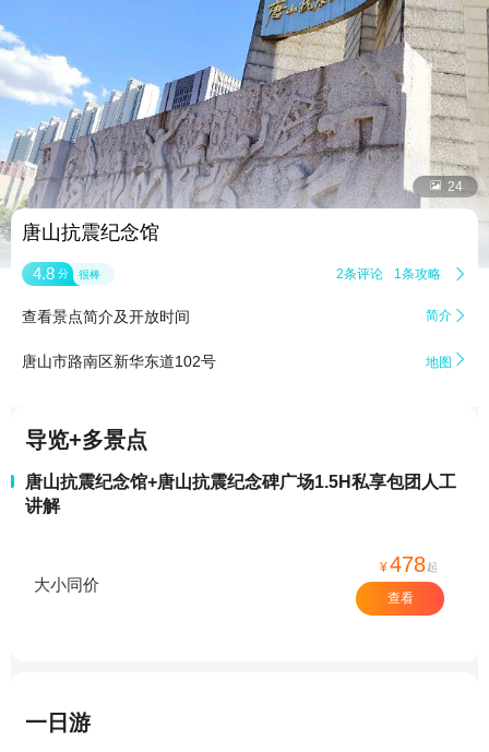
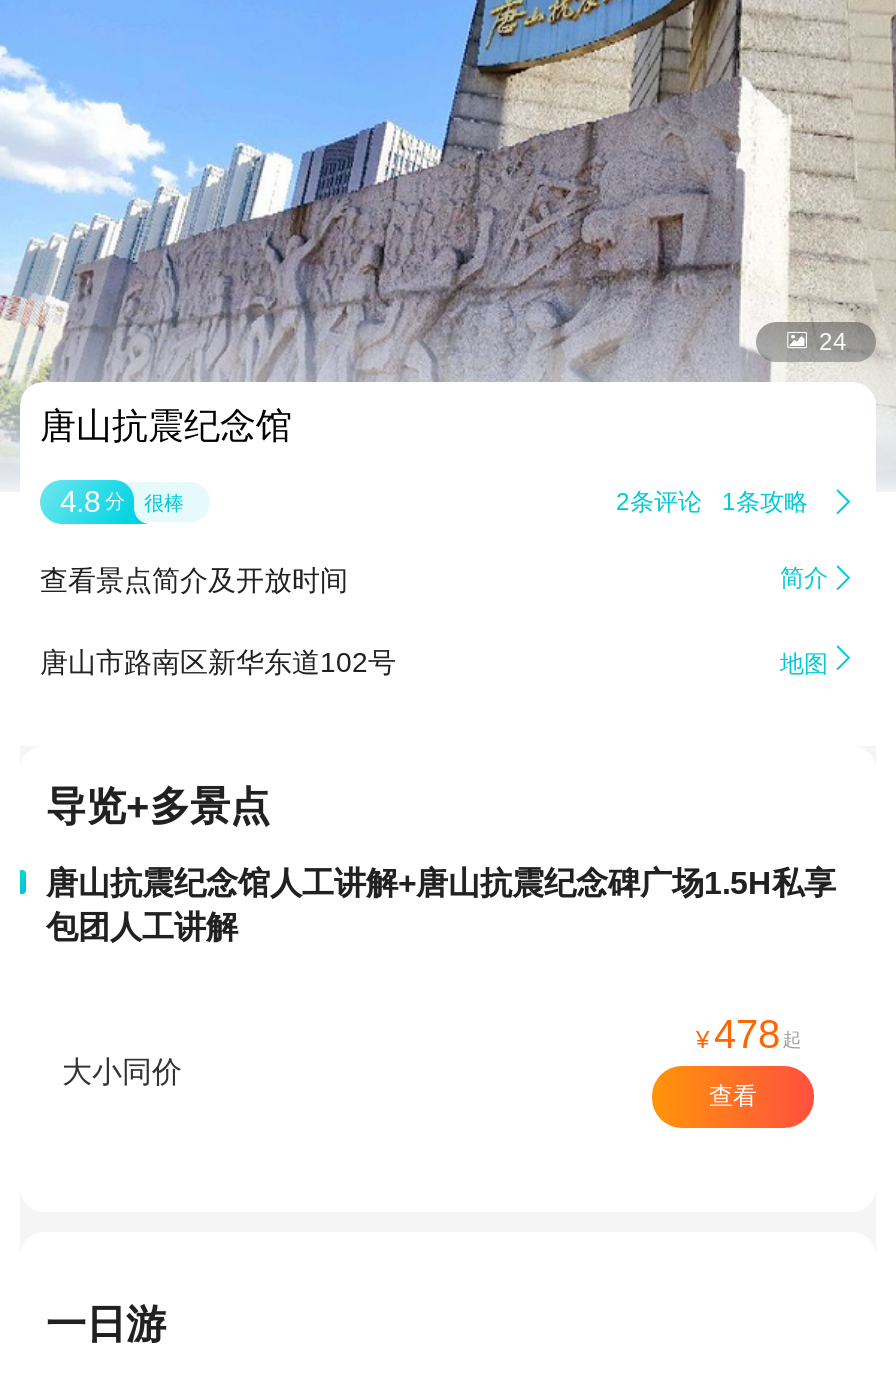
[25,473,456,516] 唐山抗震纪念馆+唐山抗震纪念碑广场1.5H私享包团人工 | 讲解 -> [46,867,836,945] 唐山抗震纪念馆人工讲解+唐山抗震纪念碑广场1.5H私享 | 包团人工讲解

